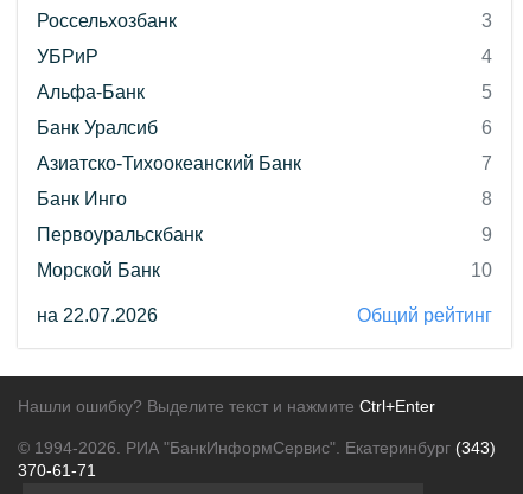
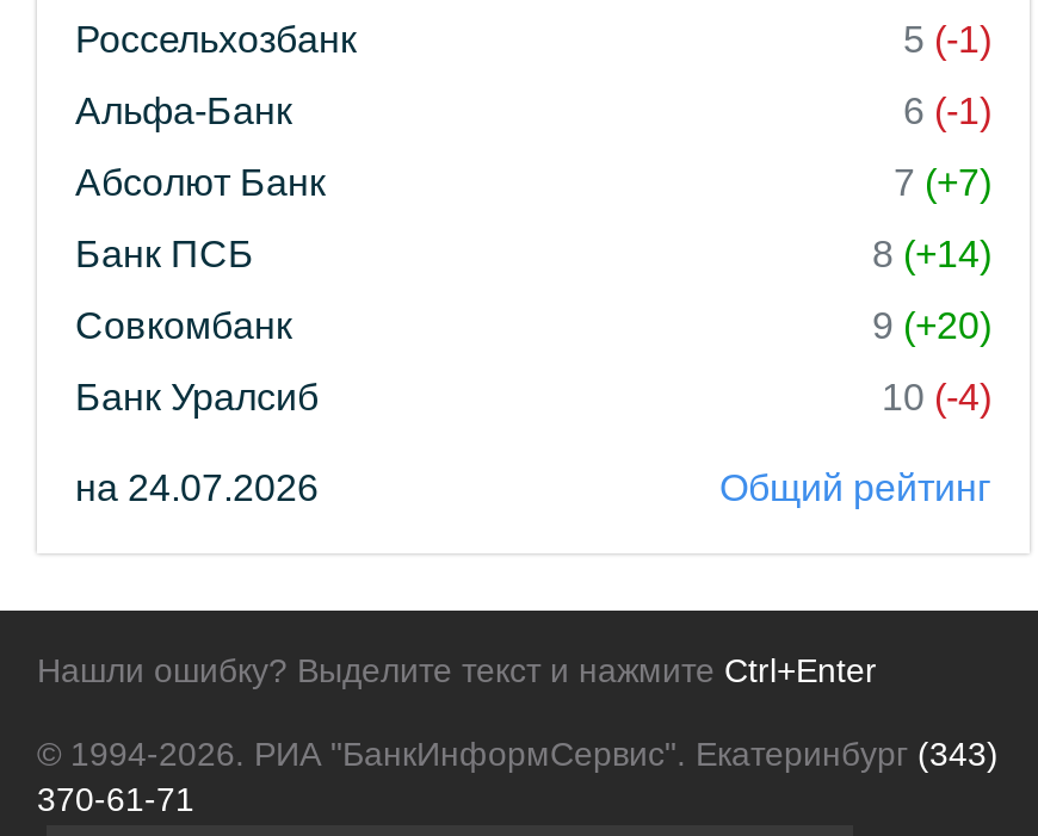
[37,11,492,66] 3 | УБРиР | 4 -> [903,19,991,60] 5 (-1)
[481,82,492,102] 5 -> [75,91,991,346] 6 (-1) | Абсолют Банк | 7 (+7) | Банк ПСБ | 8 (+14) | Совкомбанк | 9 (+20)
[37,118,492,325] 6 | Азиатско-Тихоокеанский Банк | 7 | Банк Инго | 8 | Первоуральскбанк | 9 | Морской Банк | 10 | на 22.07.2026 -> [75,377,991,508] 10 (-4) | на 24.07.2026
moved [37,118,158,138] -> [75,377,319,417]: Банк Уралсиб

